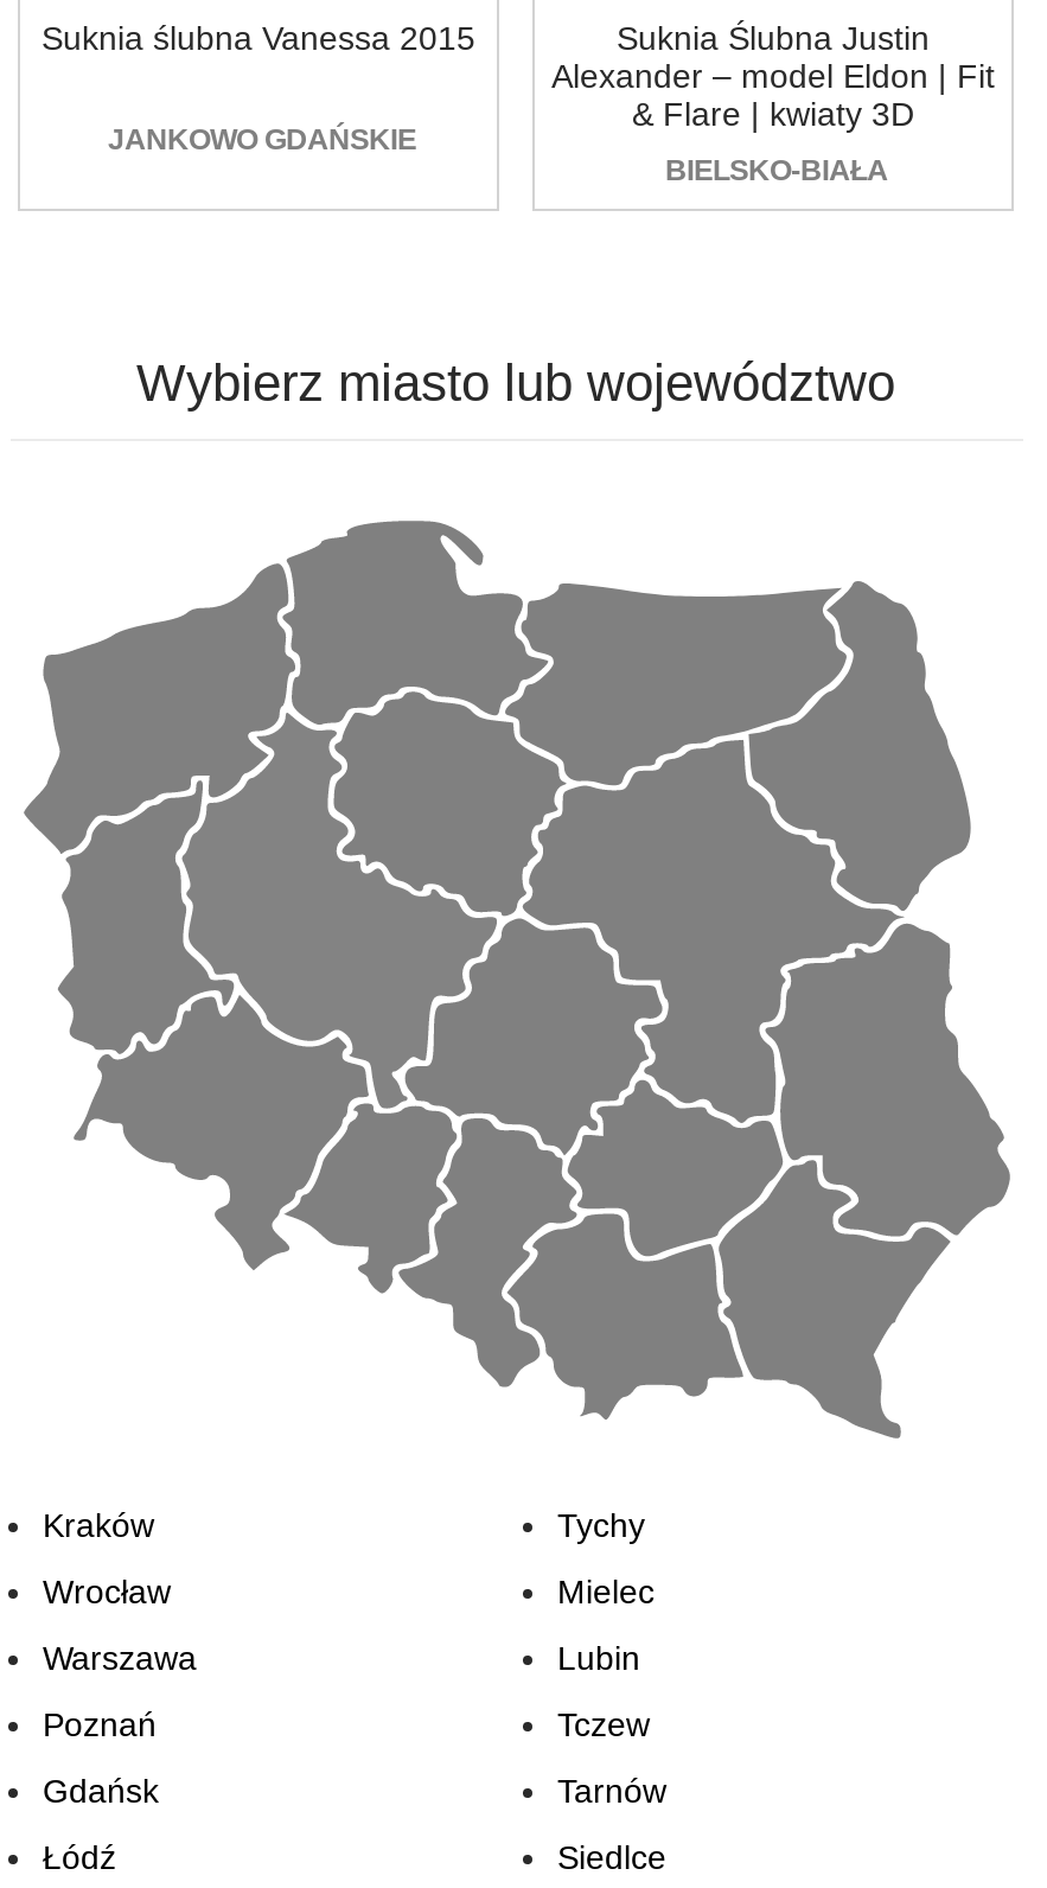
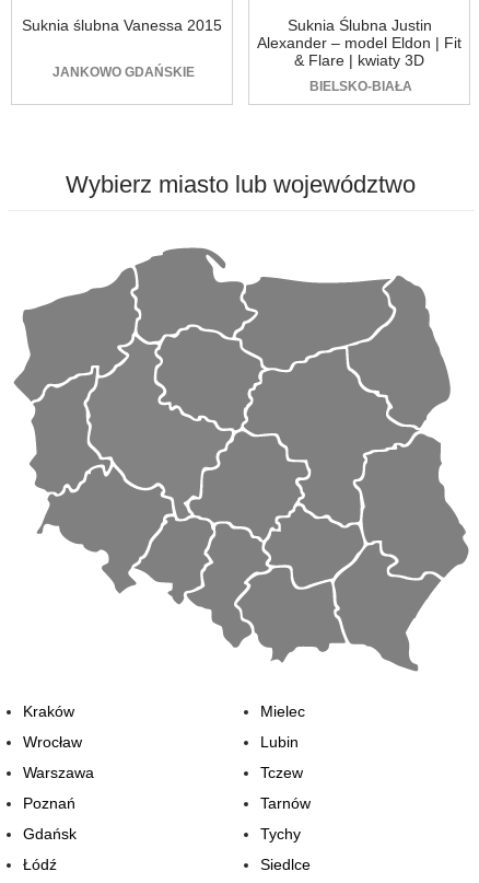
moved [557,1506,645,1544] -> [260,825,300,843]: Tychy
moved [557,1573,666,1810] -> [260,702,310,812]: Mielec | Lubin | Tczew | Tarnów

